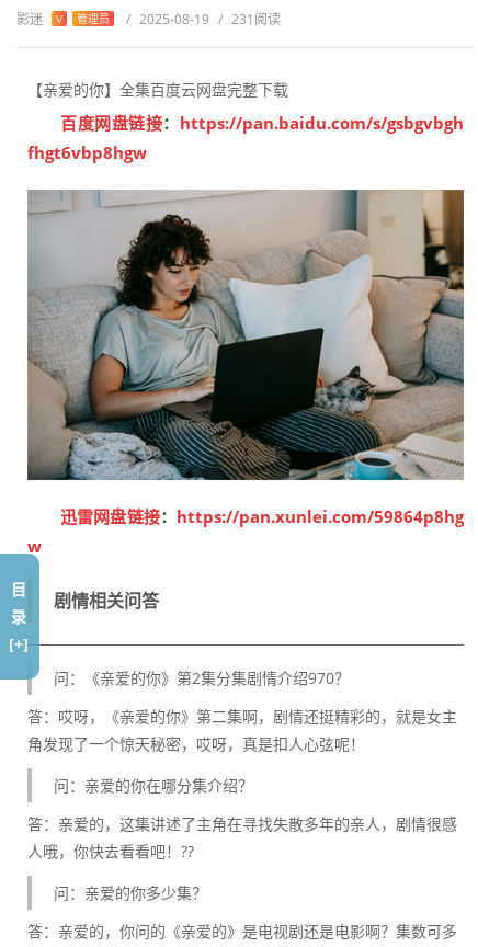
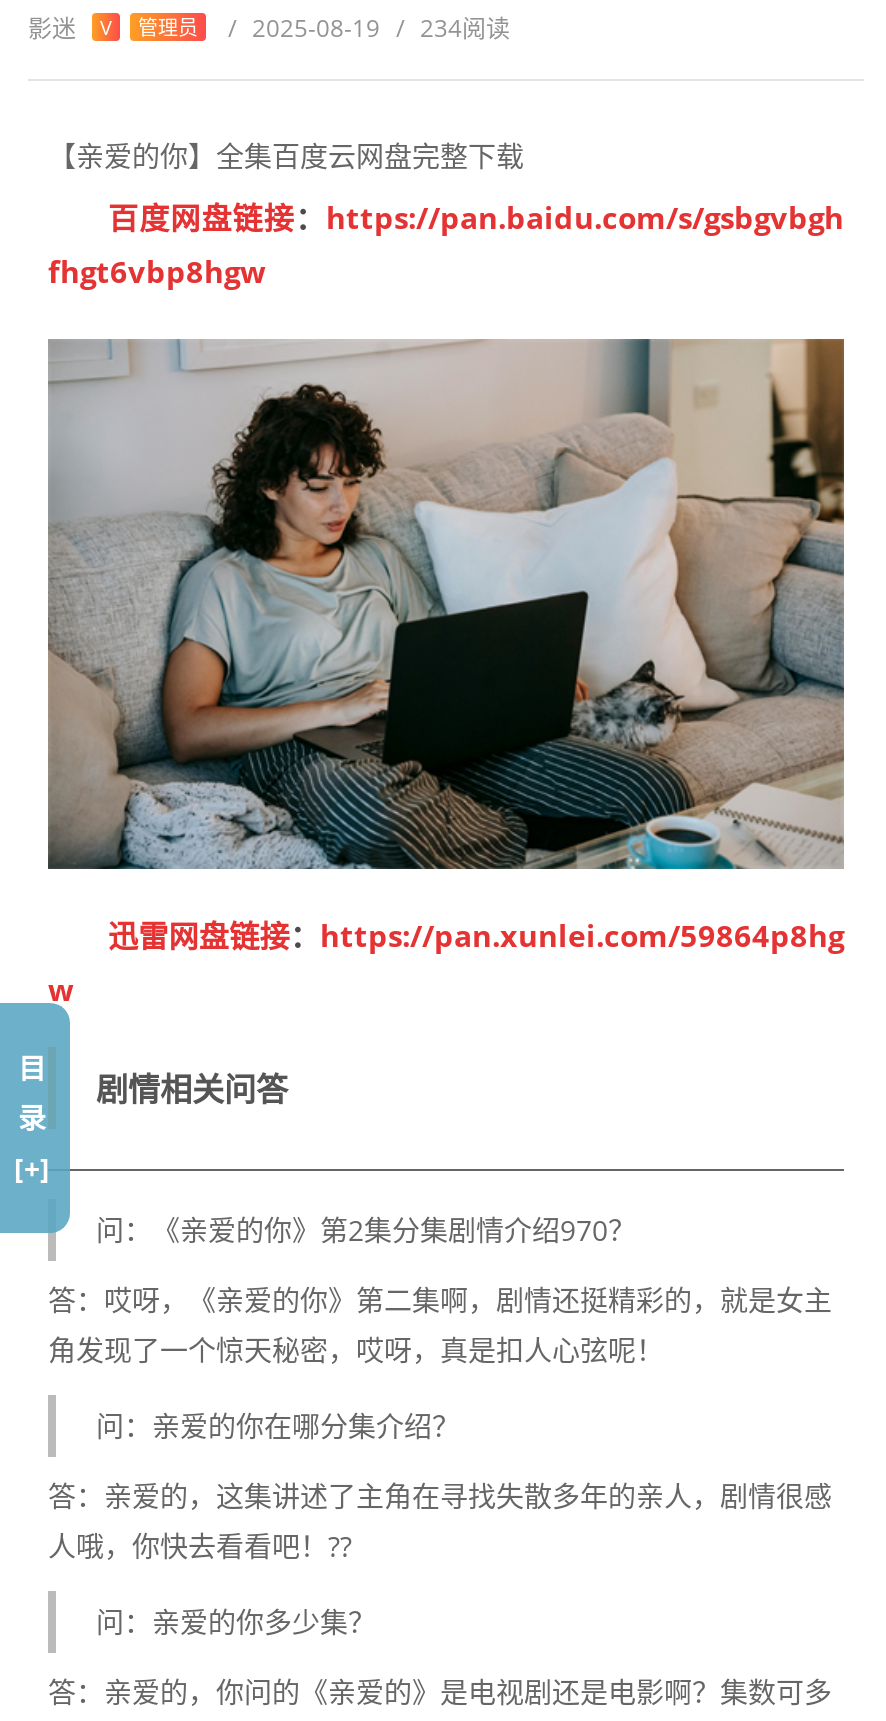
[16,10,281,28] 影迷 V 管理员 / 2025-08-19 / 231阅读 -> [28,11,510,45] 影迷 V 管理员 / 2025-08-19 / 234阅读

